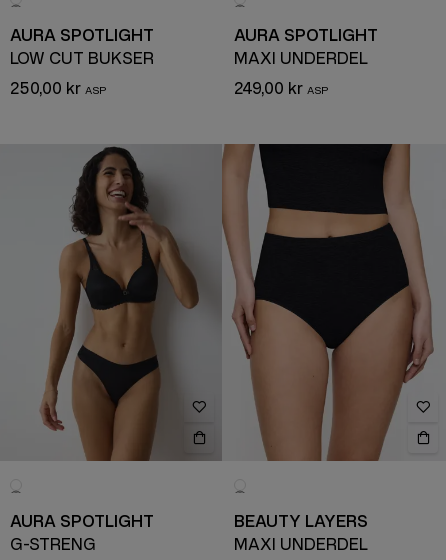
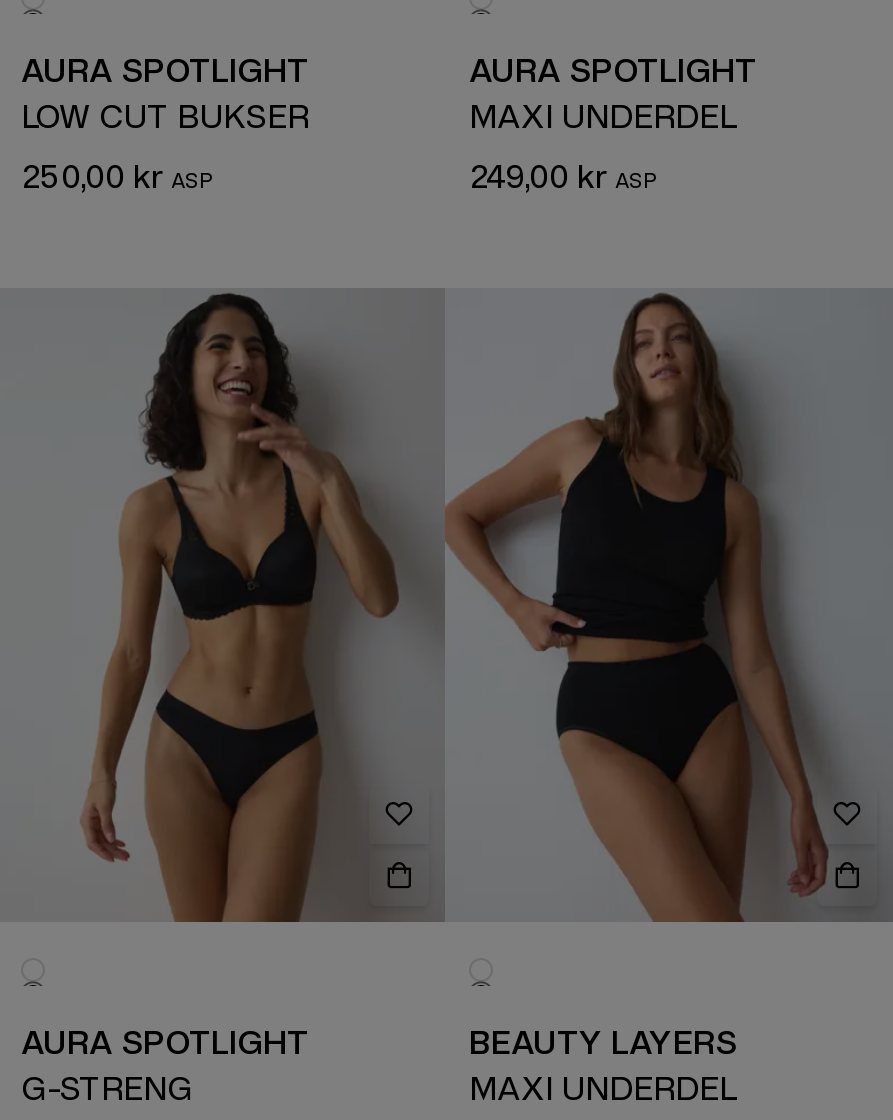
[221,143,443,461] [image] -> [445,288,887,922] [image]

